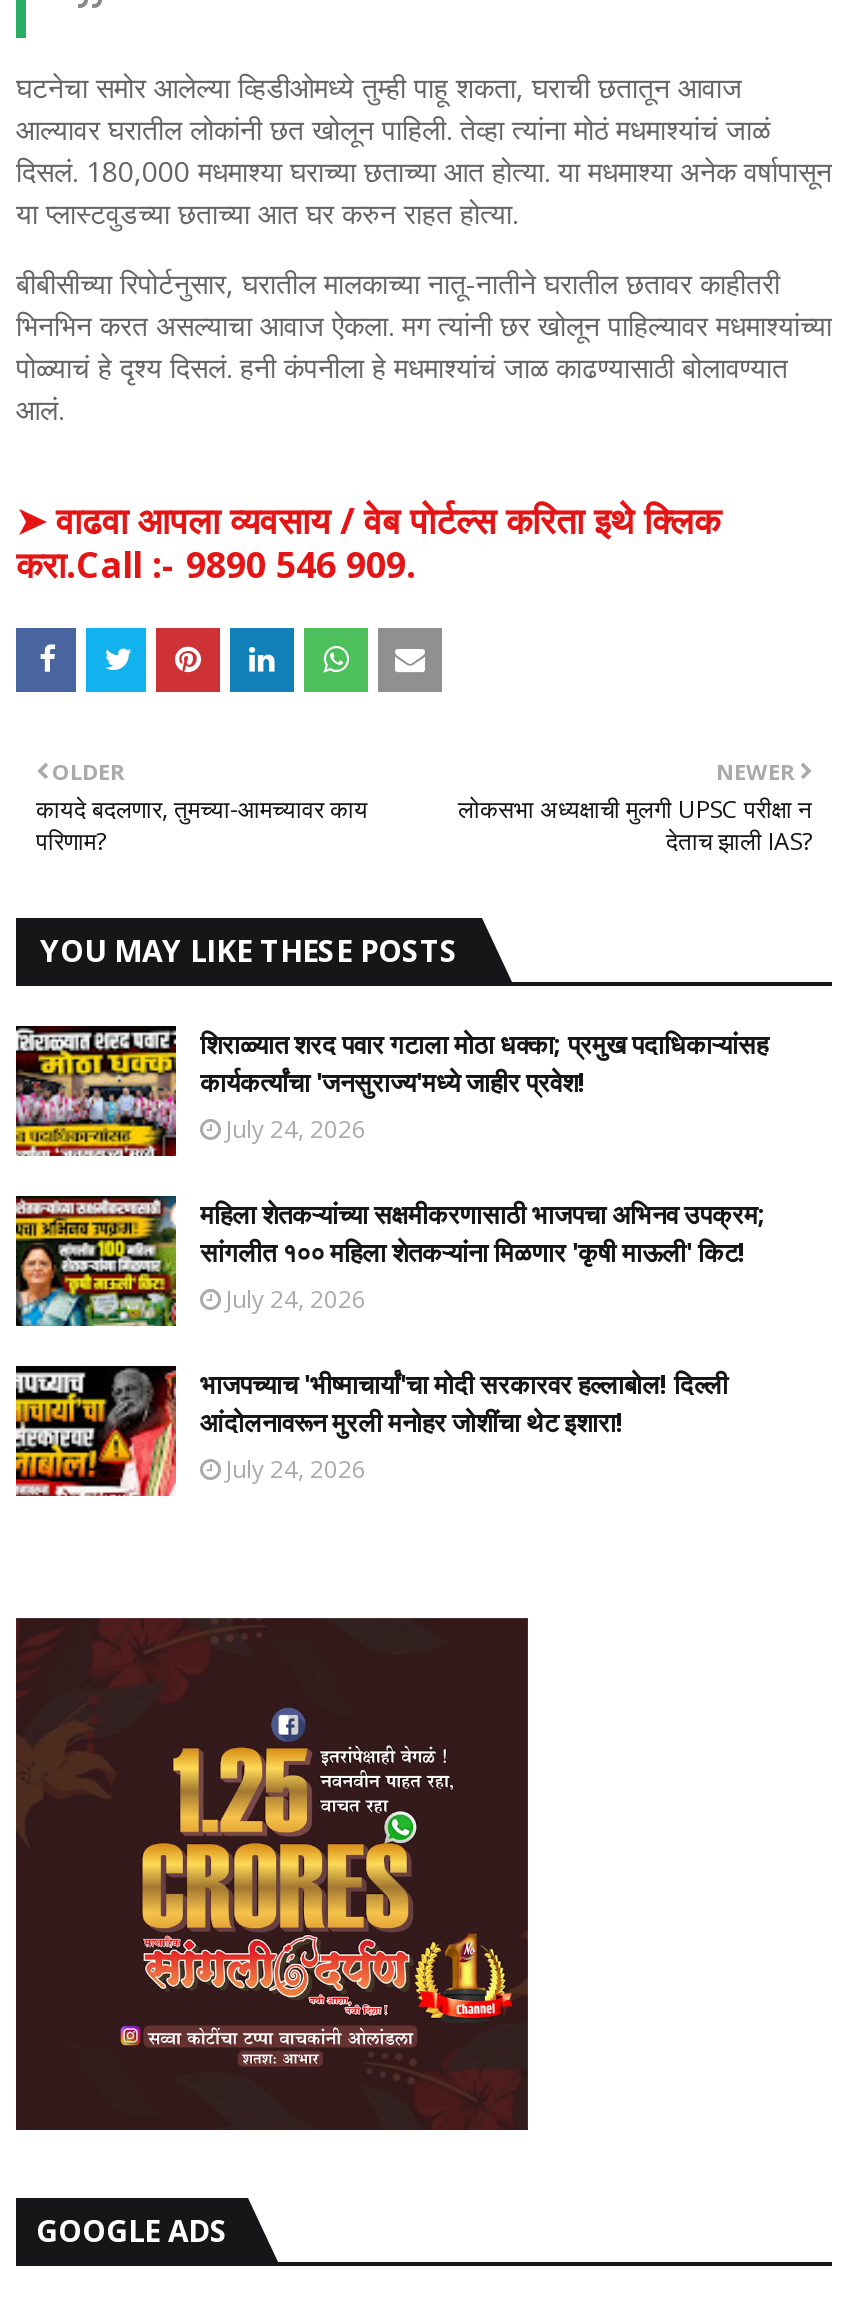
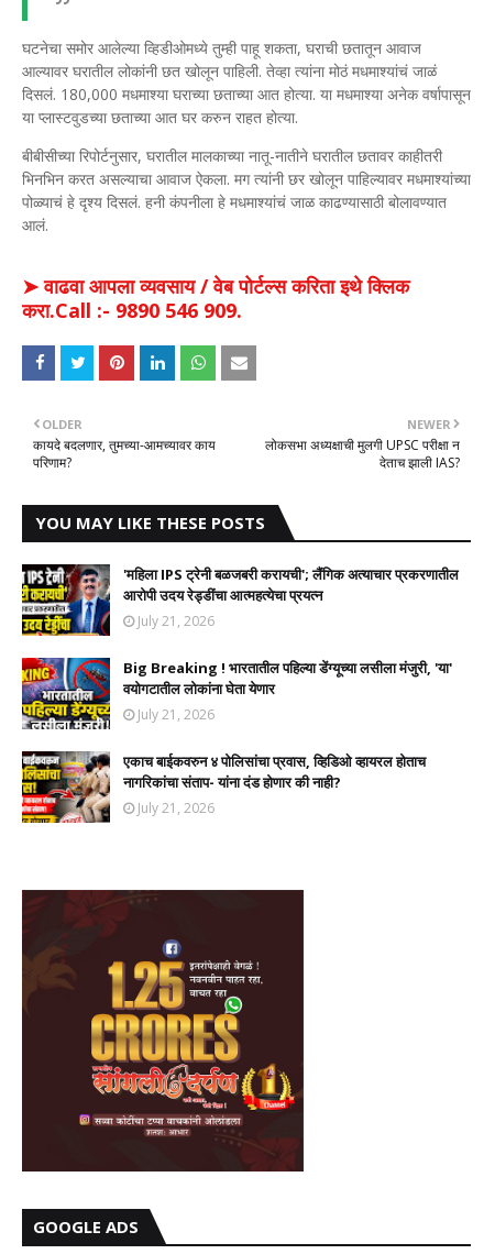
[14,1026,768,1158] [image] | शिराळ्यात शरद पवार गटाला मोठा धक्का; प्रमुख पदाधिकाऱ्यांसह | कार्यकर्त्यांचा 'जनसुराज्य'मध्ये जाहीर प्रवेश! | July 24, 2026 -> [21,563,459,637] [image] | 'महिला IPS ट्रेनी बळजबरी करायची'; लैंगिक अत्याचार प्रकरणातील | आरोपी उदय रेड्डींचा आत्महत्येचा प्रयत्न | July 21, 2026
[14,1194,766,1326] [image] | महिला शेतकऱ्यांच्या सक्षमीकरणासाठी भाजपचा अभिनव उपक्रम; | सांगलीत १०० महिला शेतकऱ्यांना मिळणार 'कृषी माऊली' किट! | July 24, 2026 -> [21,657,452,730] [image] | Big Breaking ! भारतातील पहिल्या डेंग्यूच्या लसीला मंजुरी, 'या' | वयोगटातील लोकांना घेता येणार | July 21, 2026
[14,1364,728,1498] [image] | भाजपच्याच 'भीष्माचार्यां'चा मोदी सरकारवर हल्लाबोल! दिल्ली | आंदोलनावरून मुरली मनोहर जोशींचा थेट इशारा! | July 24, 2026 -> [21,750,426,824] [image] | एकाच बाईकवरुन ४ पोलिसांचा प्रवास, व्हिडिओ व्हायरल होताच | नागरिकांचा संताप- यांना दंड होणार की नाही? | July 21, 2026

